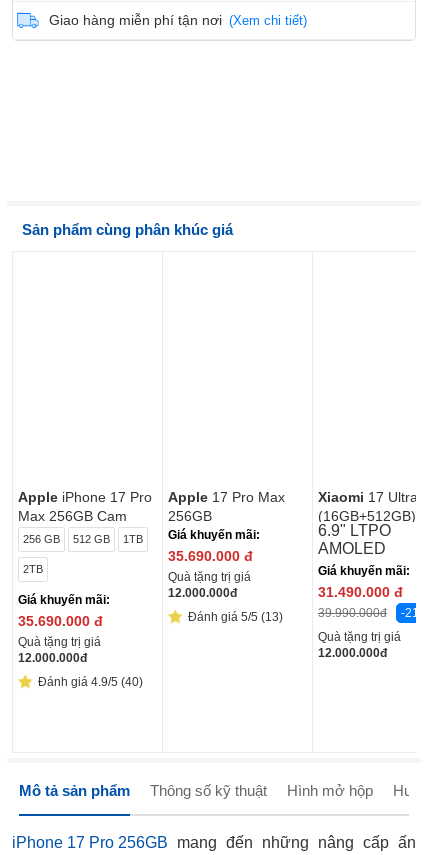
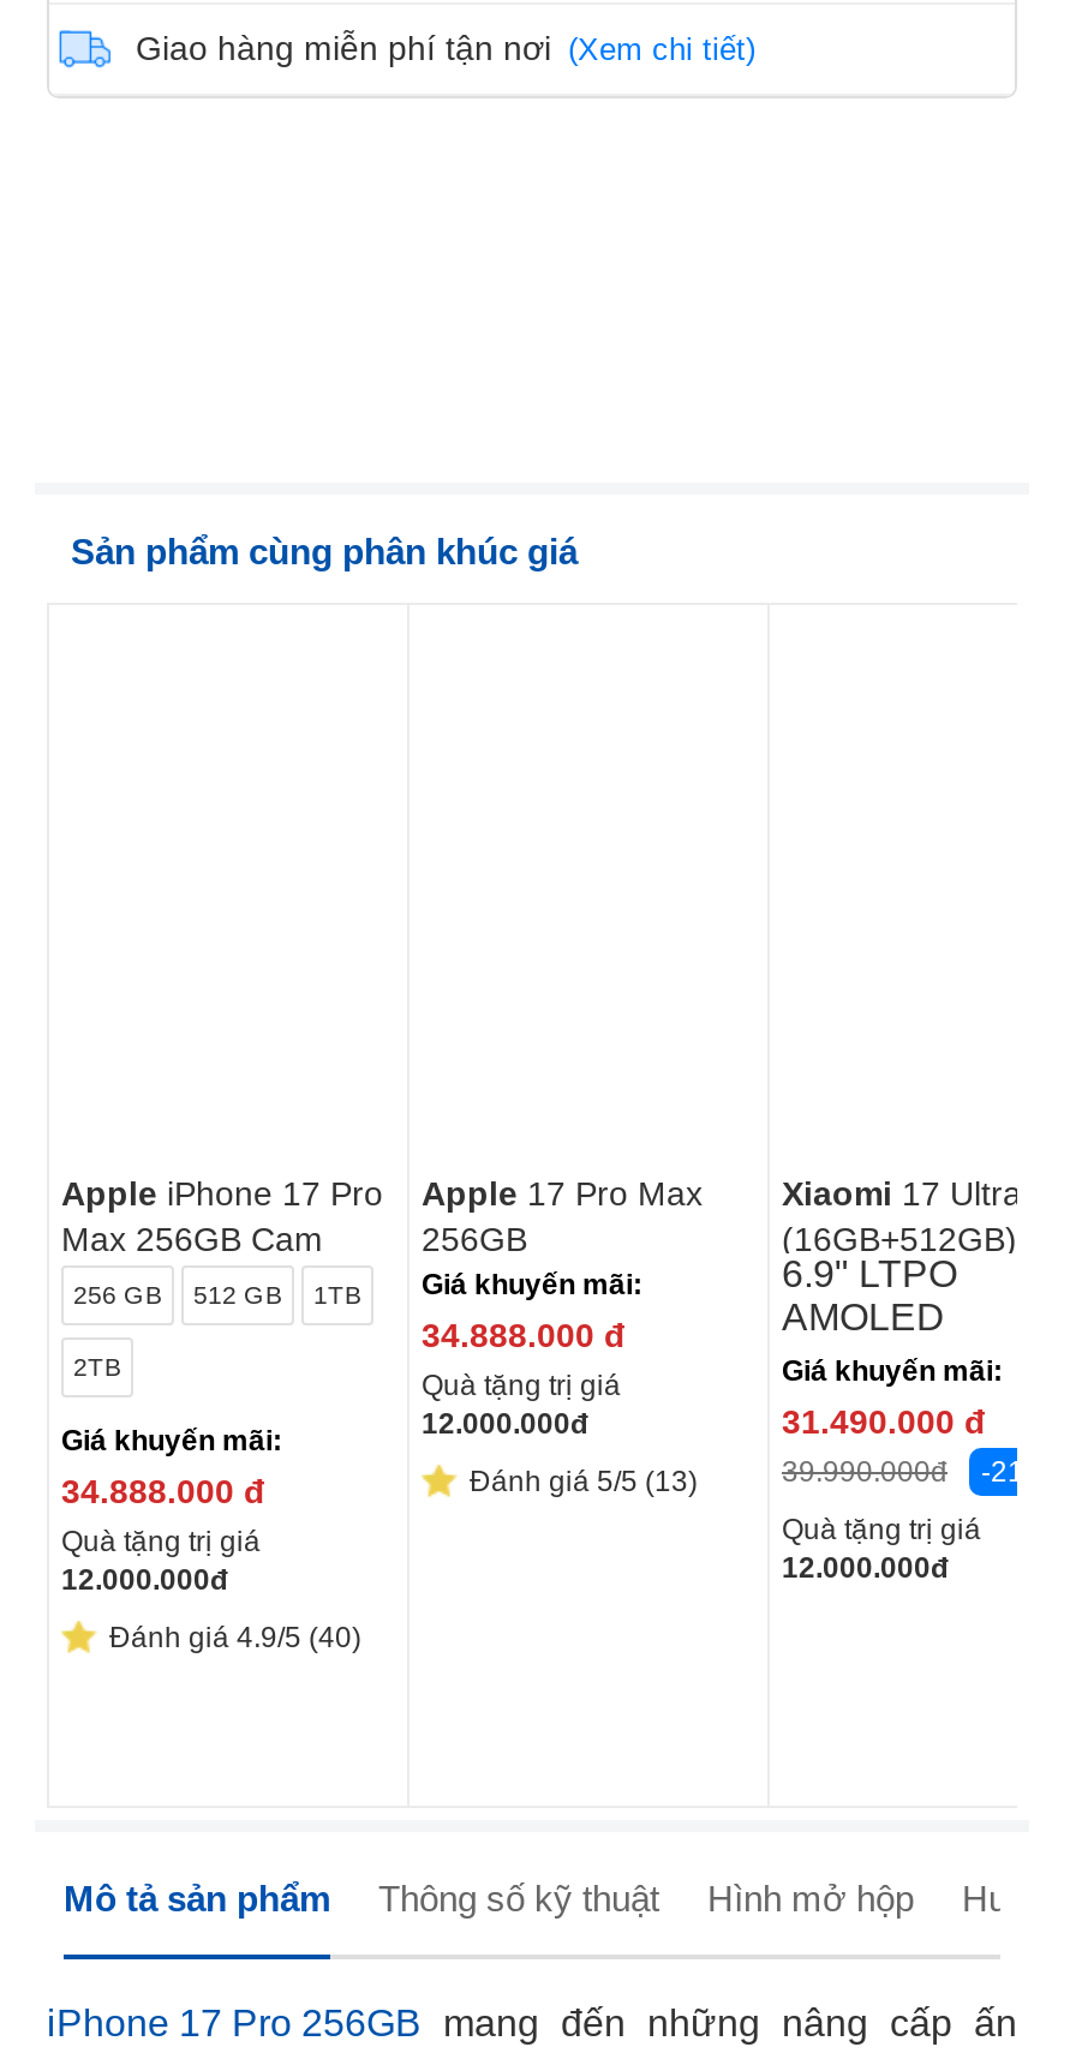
[168,548,253,564] 35.690.000 đ -> [422,1316,626,1355] 34.888.000 đ
[18,613,103,629] 35.690.000 đ -> [61,1472,265,1511] 34.888.000 đ

